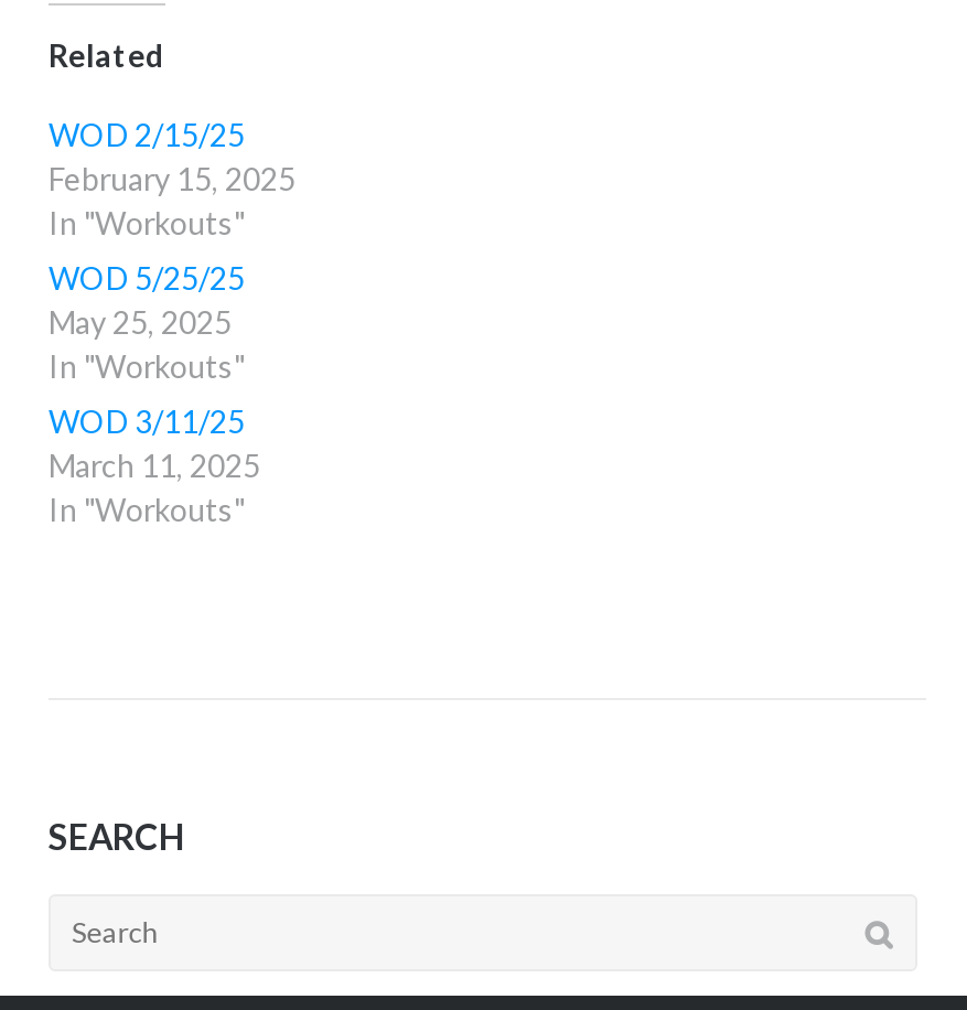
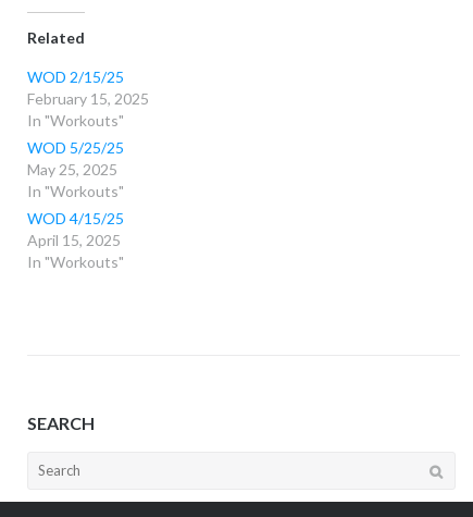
[49,402,260,483] WOD 3/11/25 | March 11, 2025 -> [27,209,124,249] WOD 4/15/25 | April 15, 2025

